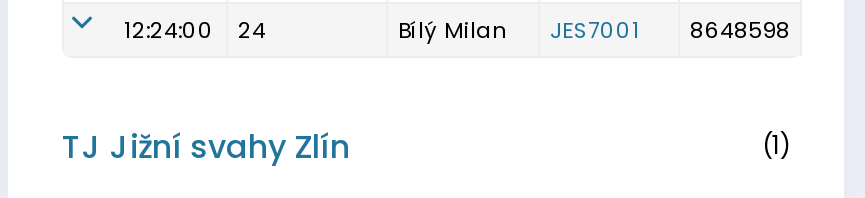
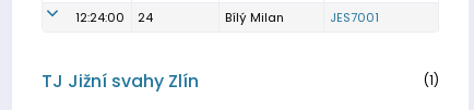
[690,14,790,46] 8648598 -> none

